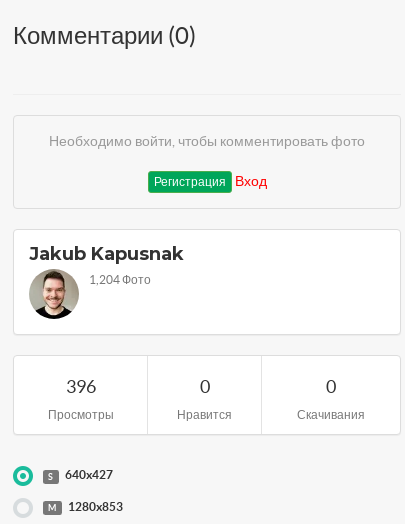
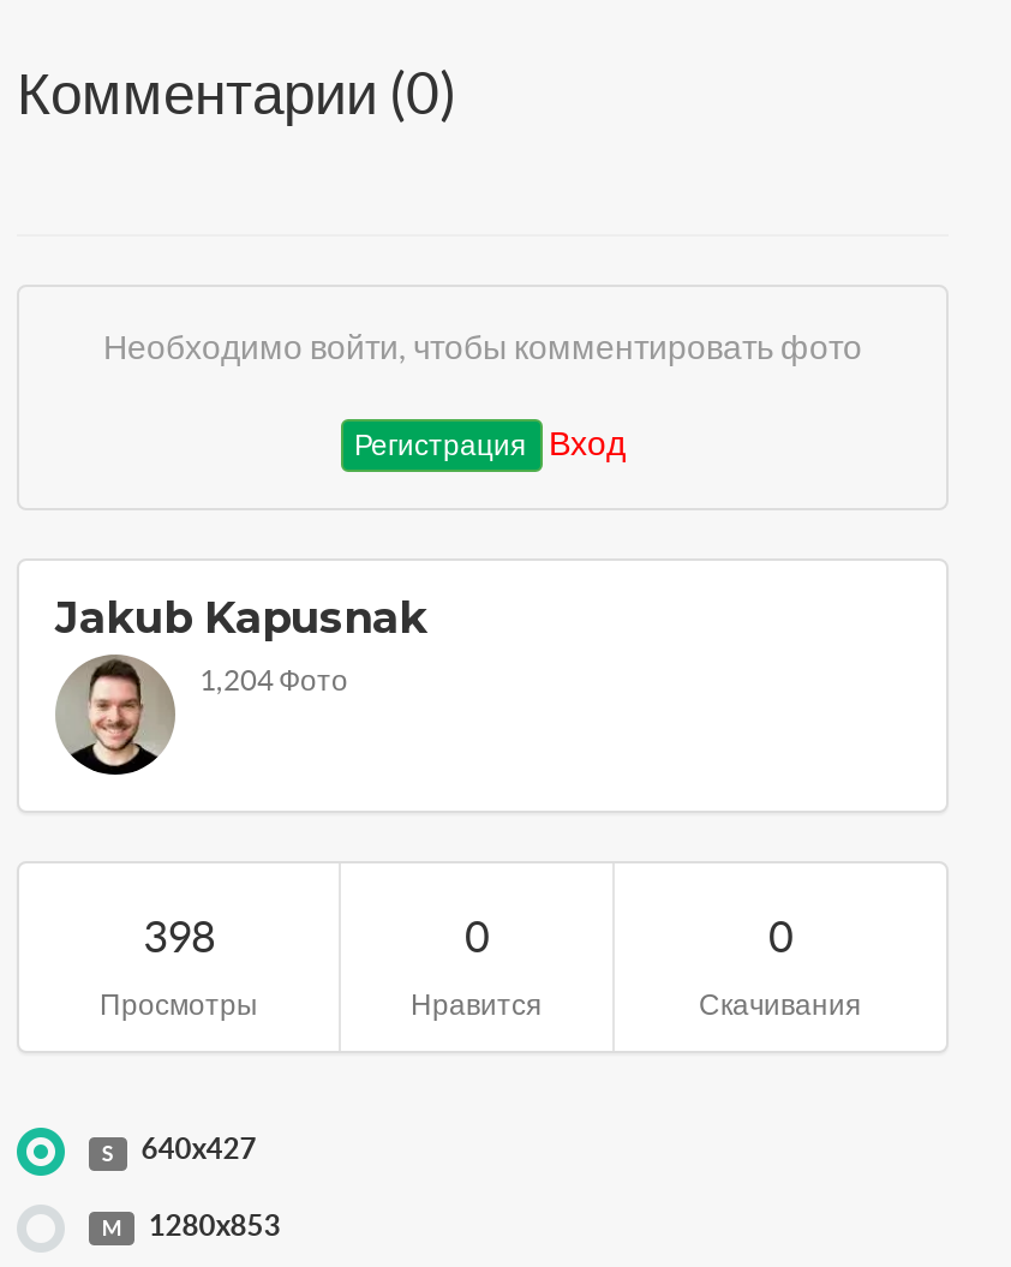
[65,376,95,397] 396 -> [143,912,215,962] 398

